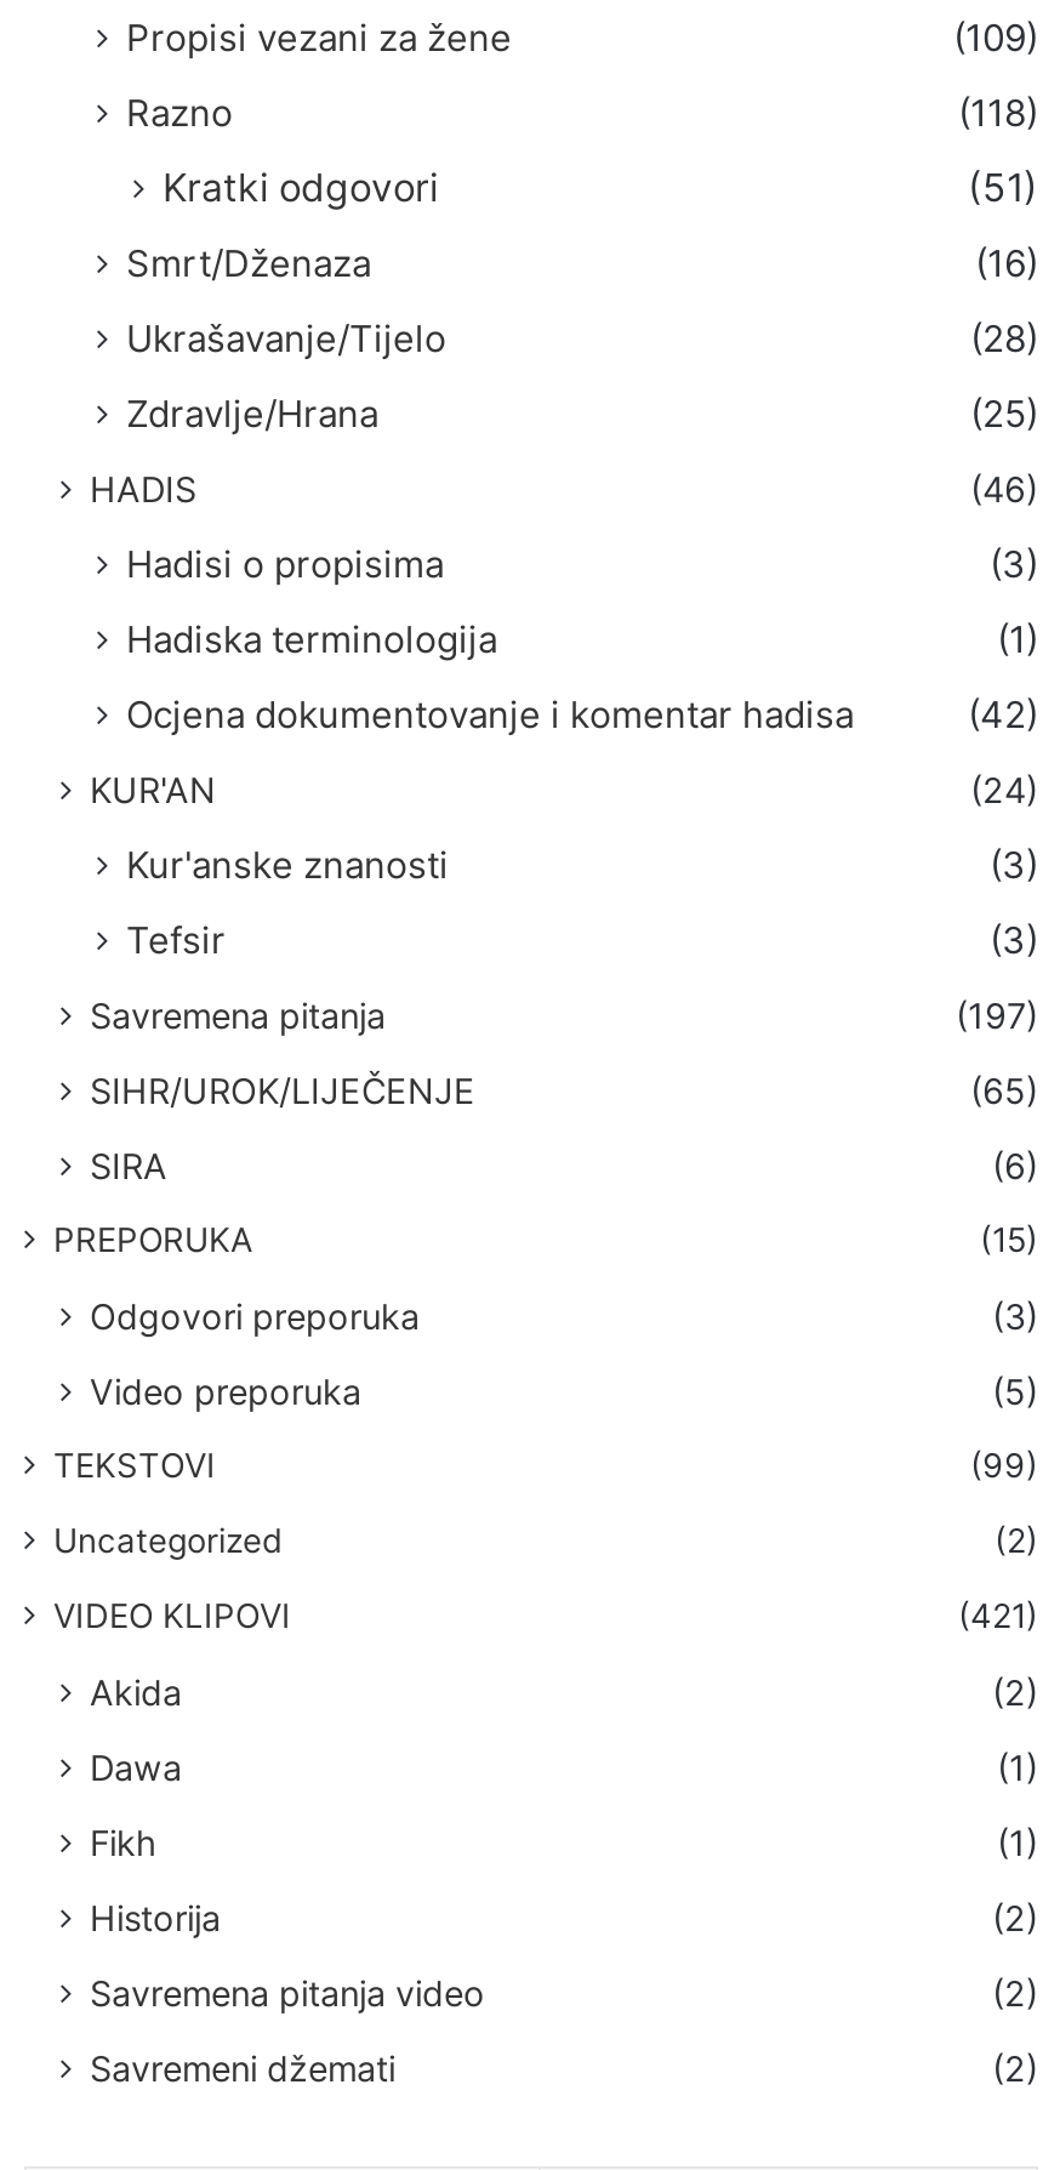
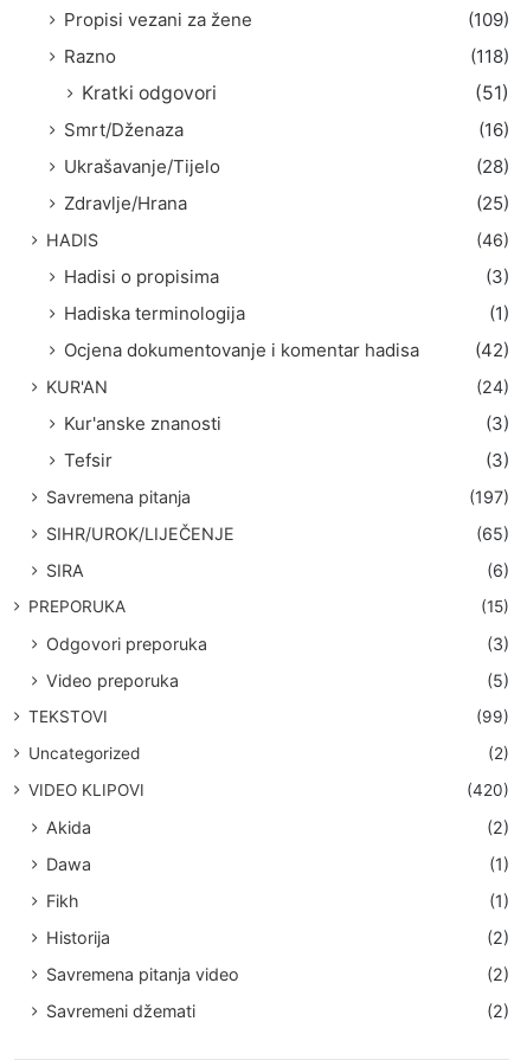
[958,1597,1038,1636] (421) -> [467,780,509,799] (420)

